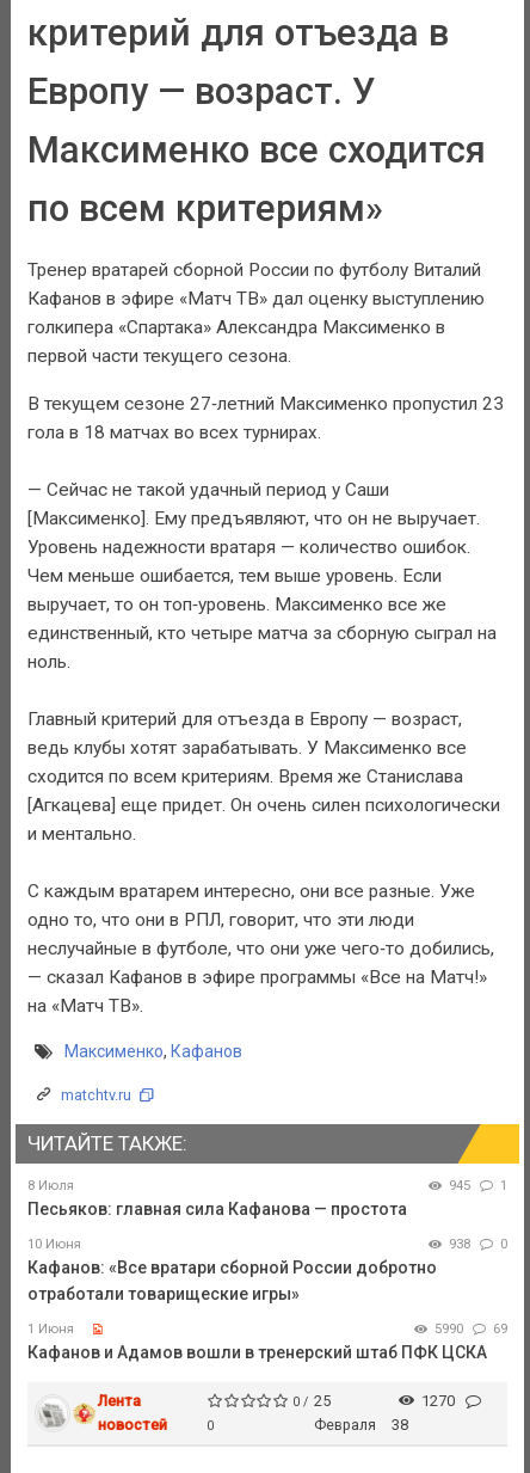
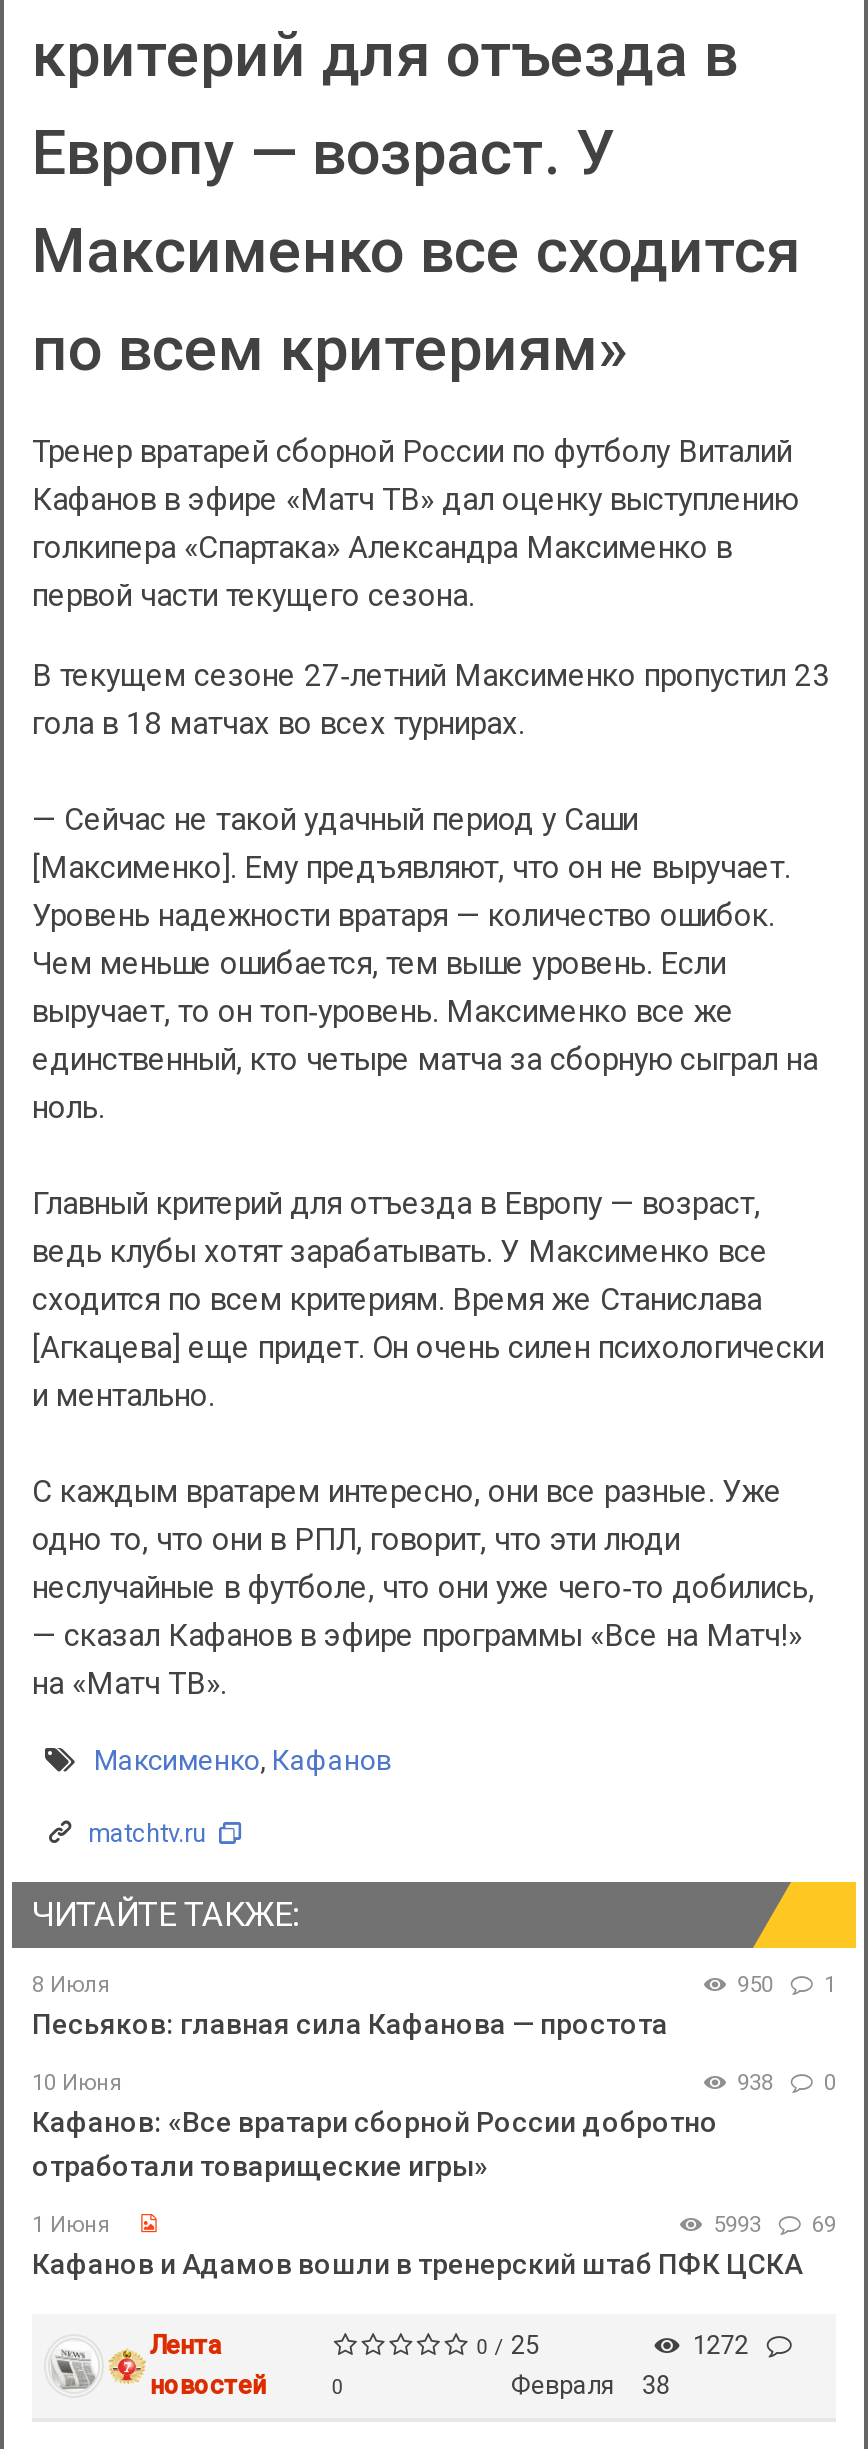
[448,1178,507,1193] 945 1 -> [737,1972,836,1998] 950 1
[434,1321,507,1336] 5990 69 -> [713,2211,836,2237] 5993 69
[422,1392,459,1410] 1270 -> [693,2330,755,2360] 1272

